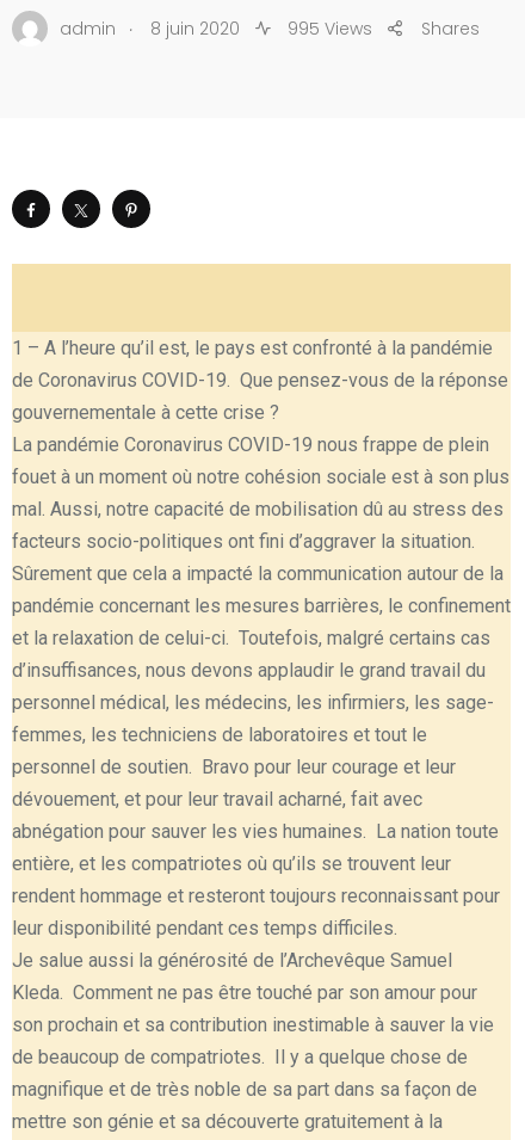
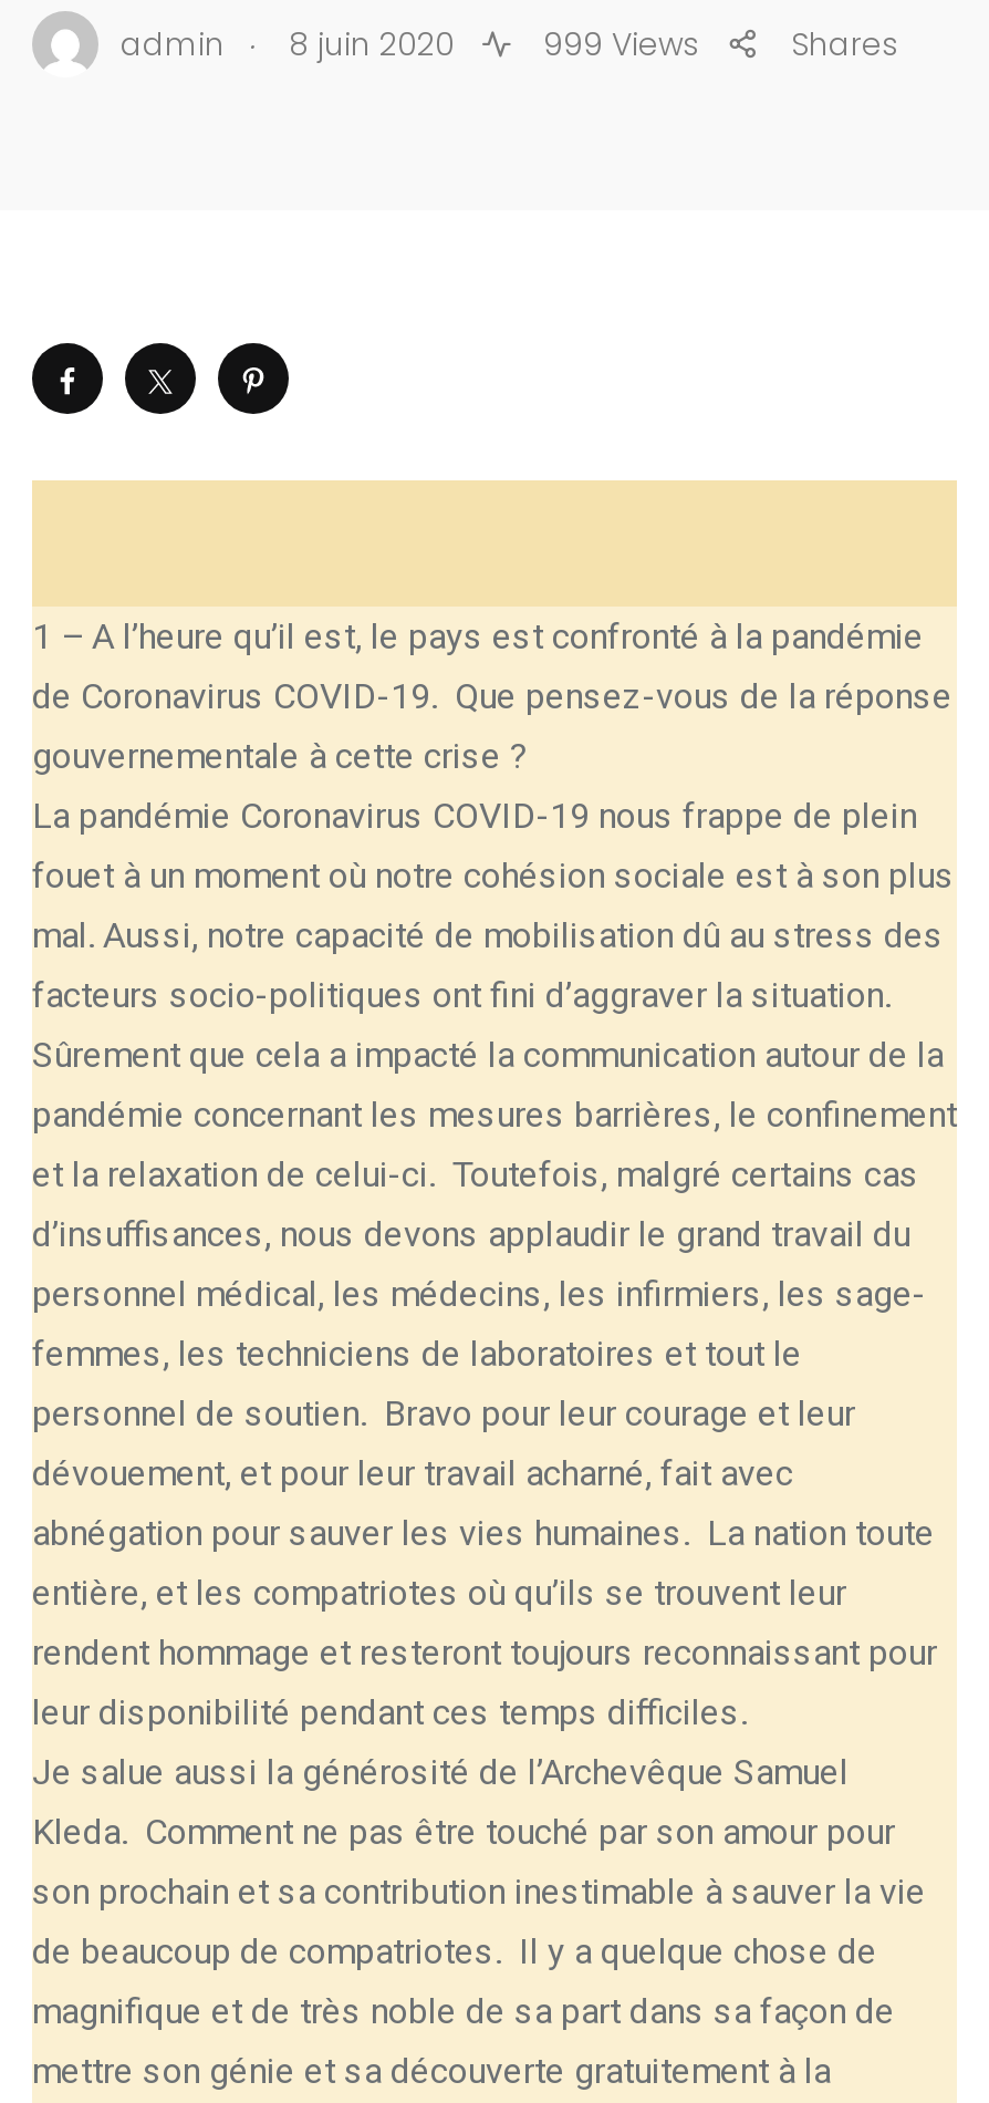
[60,13,372,40] admin . 8 juin 2020 995 Views -> [121,14,700,65] admin . 8 juin 2020 999 Views

